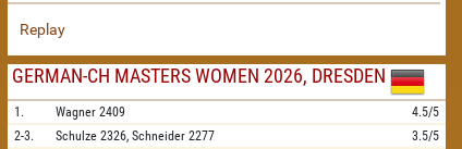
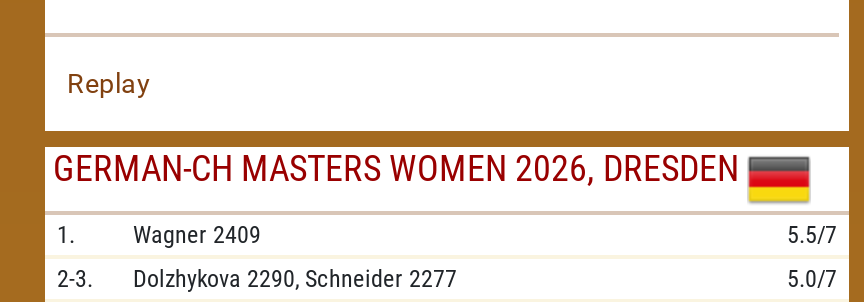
[412,104,439,120] 4.5/5 -> [787,221,837,249] 5.5/7
[56,128,215,144] Schulze 2326, Schneider 2277 -> [133,265,457,293] Dolzhykova 2290, Schneider 2277
[412,128,439,144] 3.5/5 -> [787,265,837,293] 5.0/7

